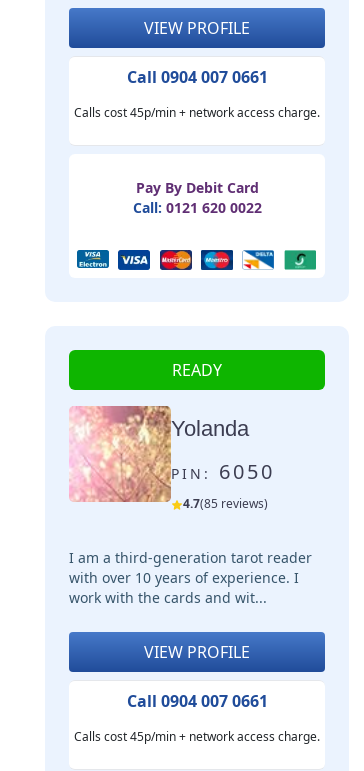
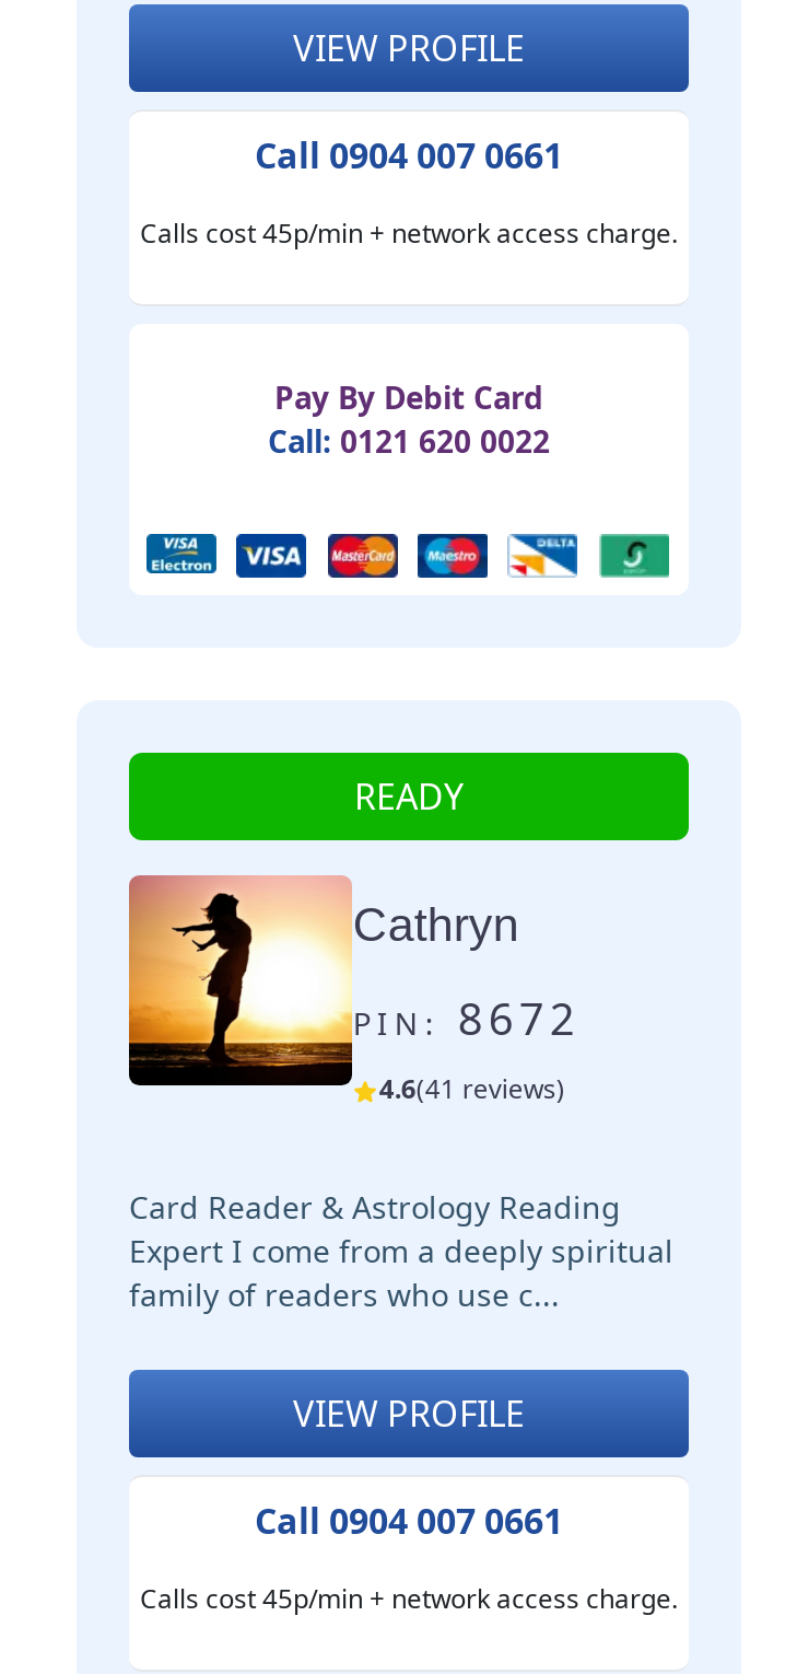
[69,406,249,503] [image] | Yolanda -> [127,875,519,1088] [image] | Cathryn
[171,458,275,512] PIN: 6050 | 4.7(85 reviews) -> [353,989,580,1107] PIN: 8672 | 4.6(41 reviews)
[69,548,312,607] I am a third-generation tarot reader | with over 10 years of experience. I | work with the cards and wit... -> [129,1186,673,1315] Card Reader & Astrology Reading | Expert I come from a deeply spiritual | family of readers who use c...

